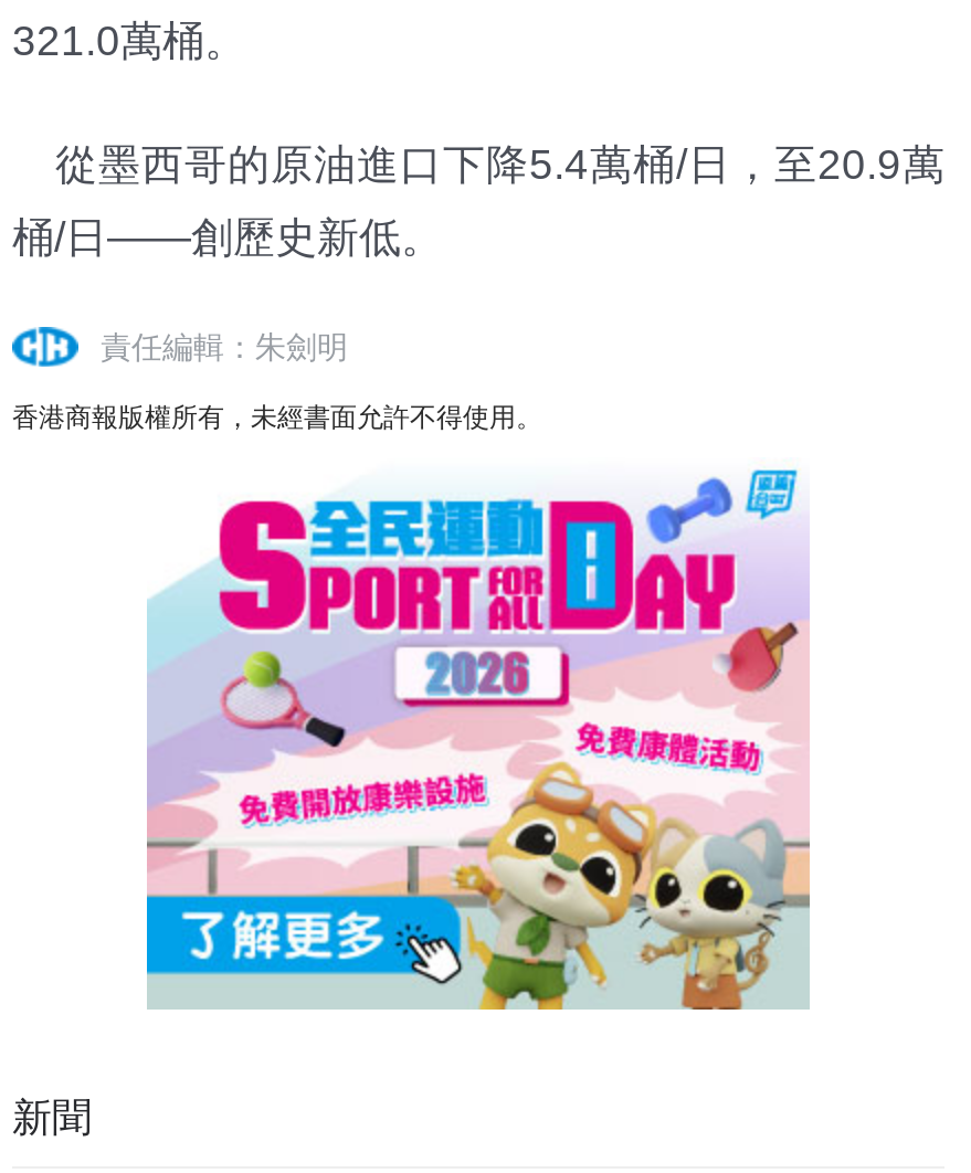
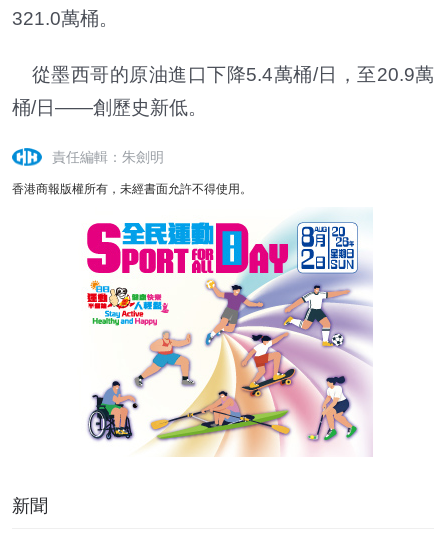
[145,468,810,1012] [image] -> [73,213,373,457] [image]

